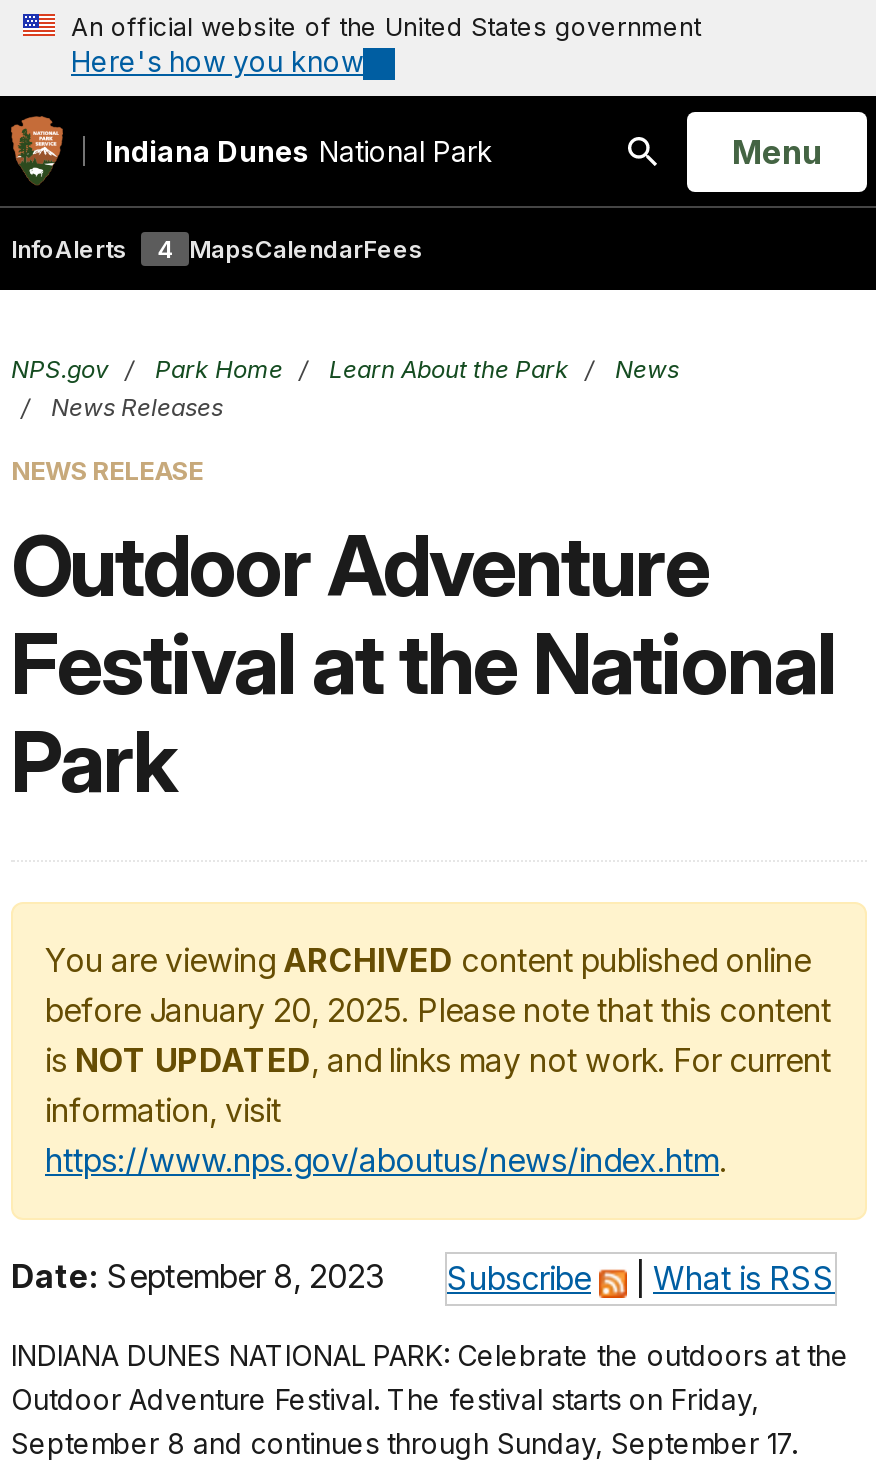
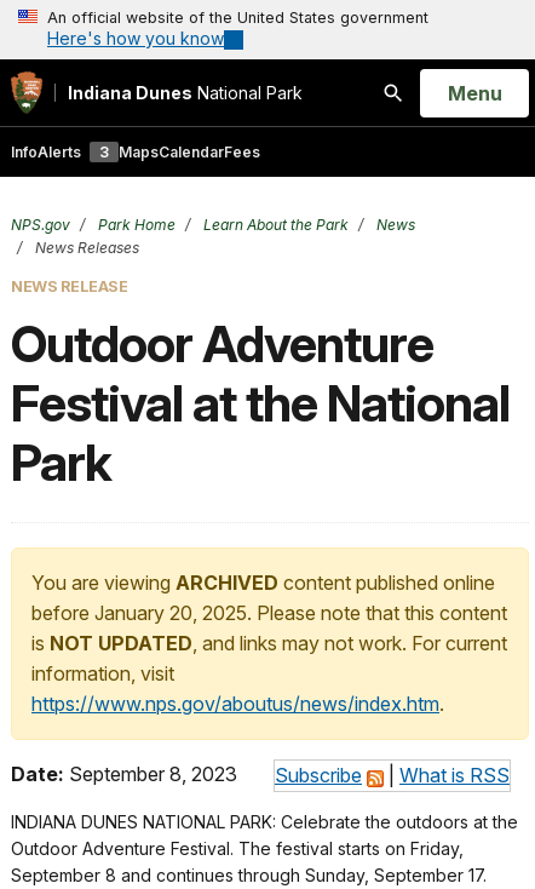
[157,234,423,264] 4 MapsCalendarFees -> [99,143,260,161] 3 MapsCalendarFees

